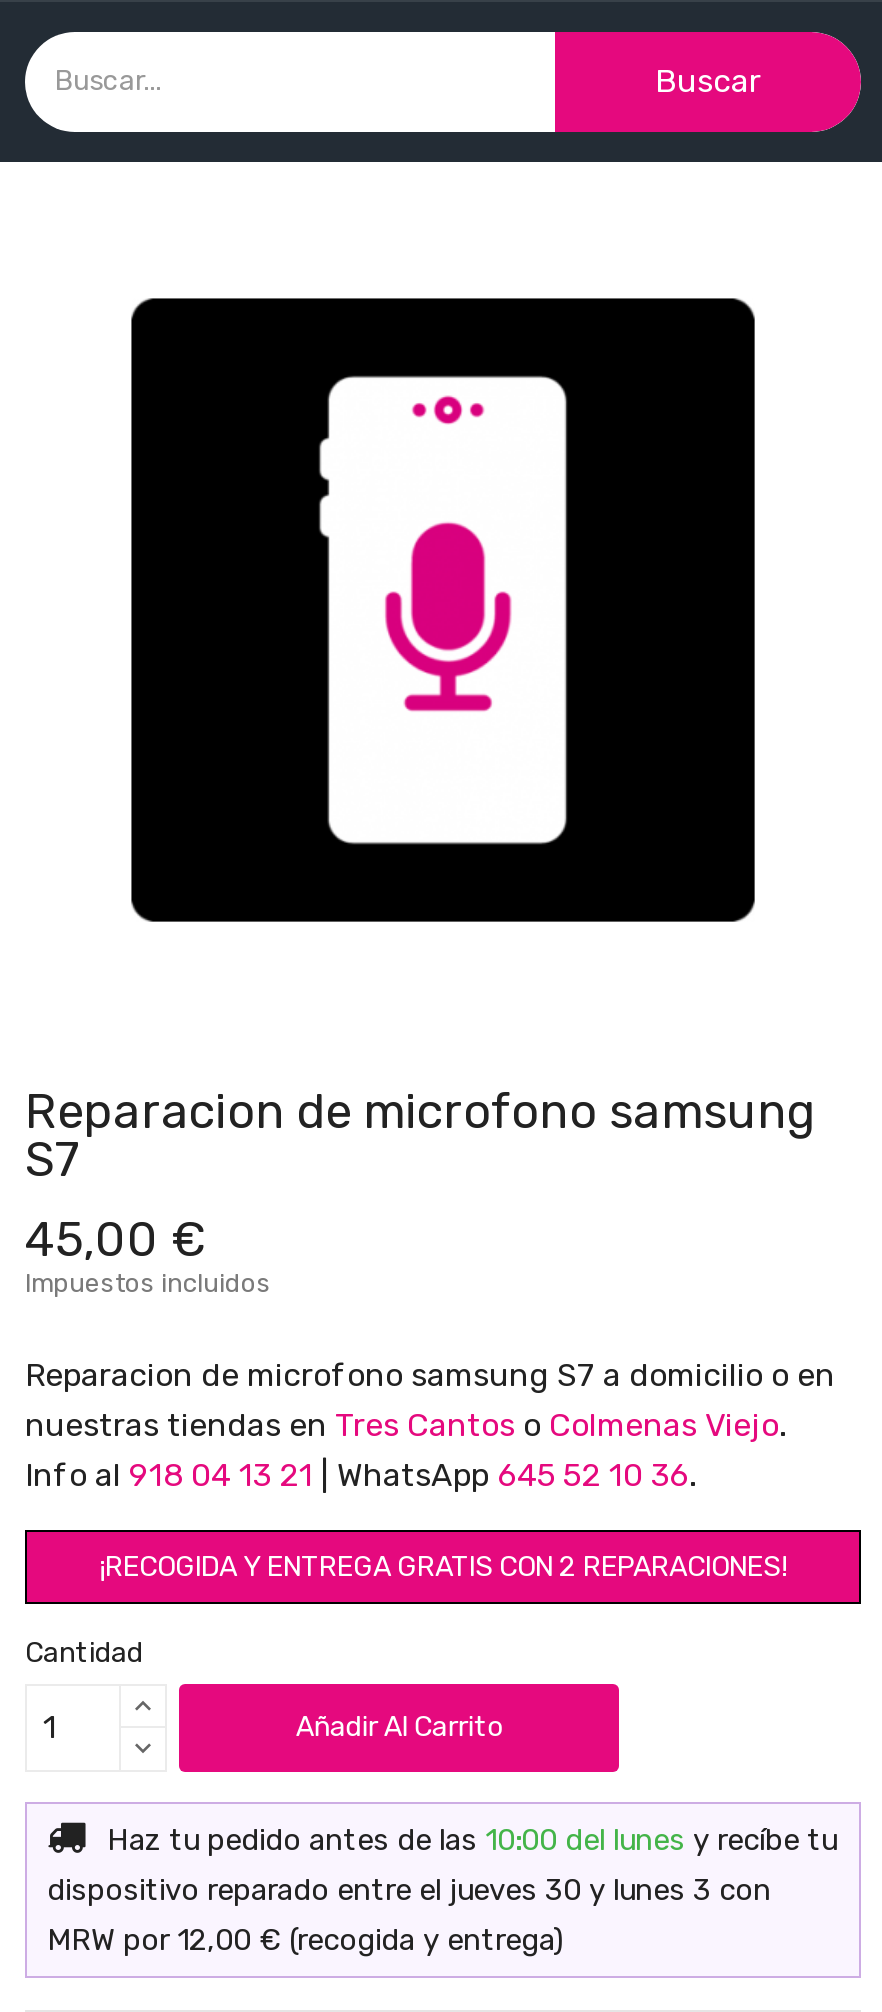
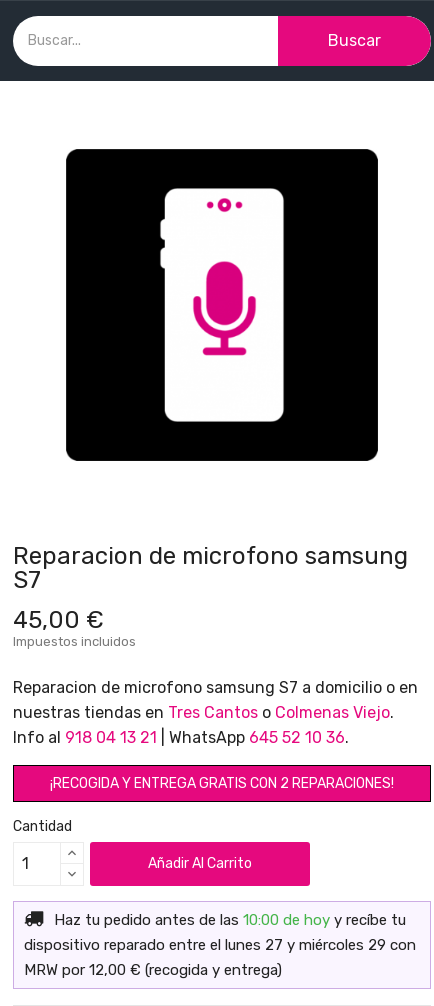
[107,1822,837,1858] Haz tu pedido antes de las 10:00 del lunes y recíbe tu -> [54,911,406,929] Haz tu pedido antes de las 10:00 de hoy y recíbe tu
[47,1872,771,1908] dispositivo reparado entre el jueves 30 y lunes 3 con -> [24,936,416,954] dispositivo reparado entre el lunes 27 y miércoles 29 con

